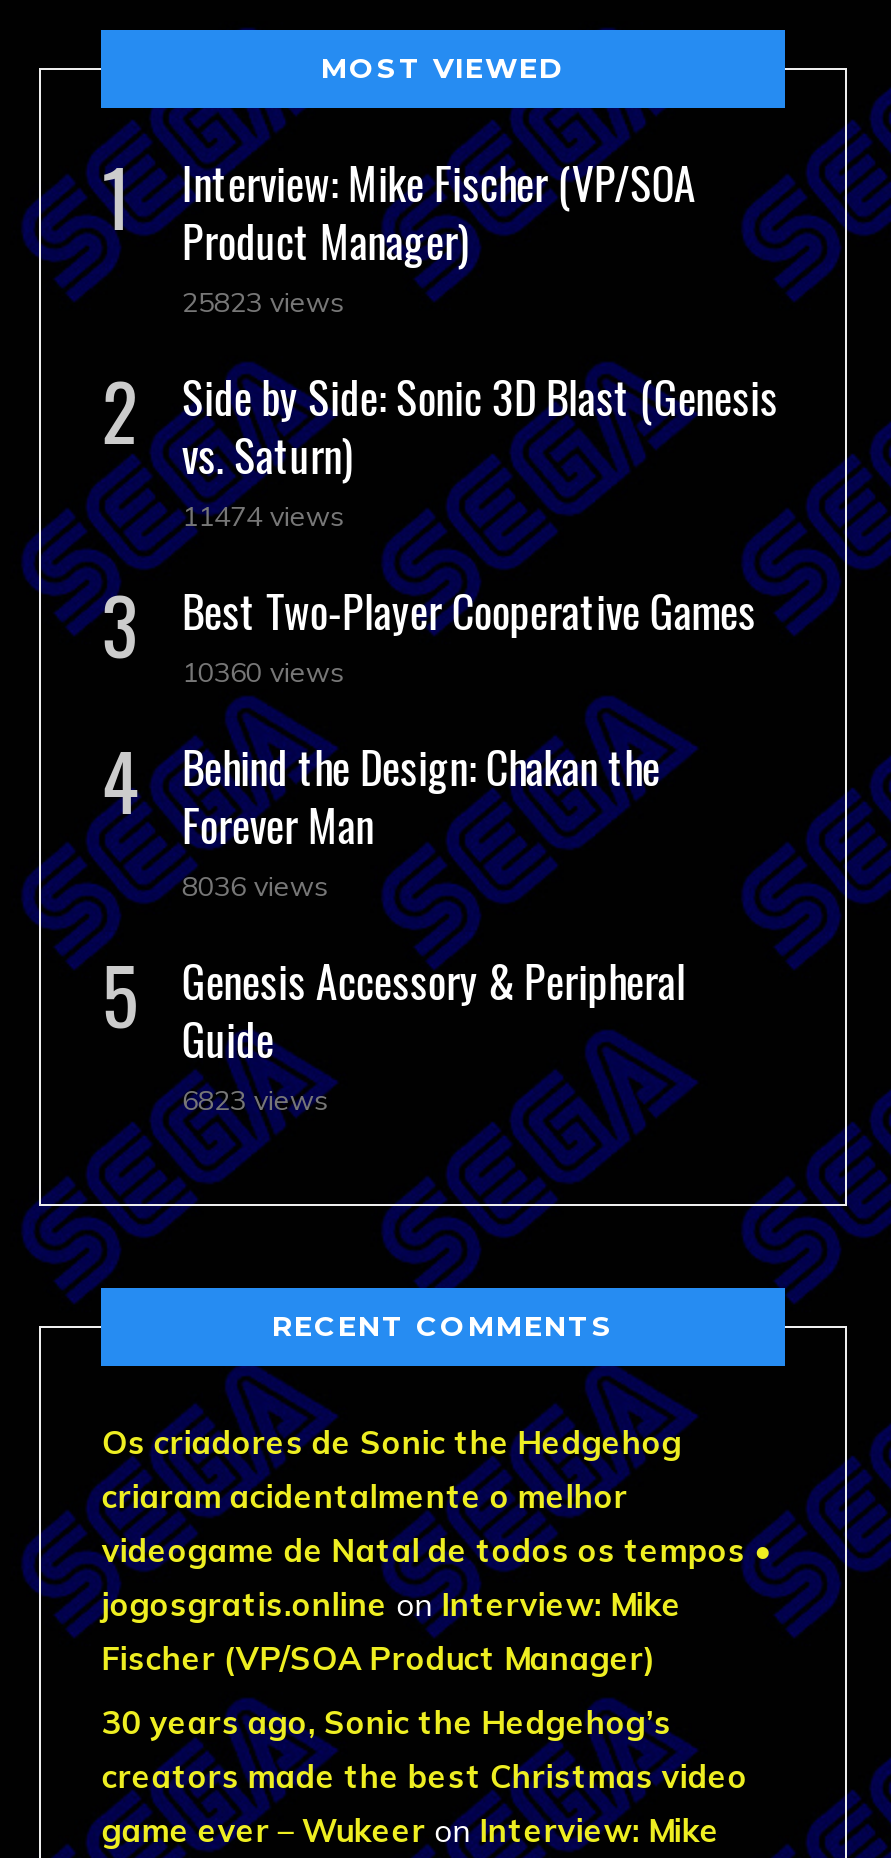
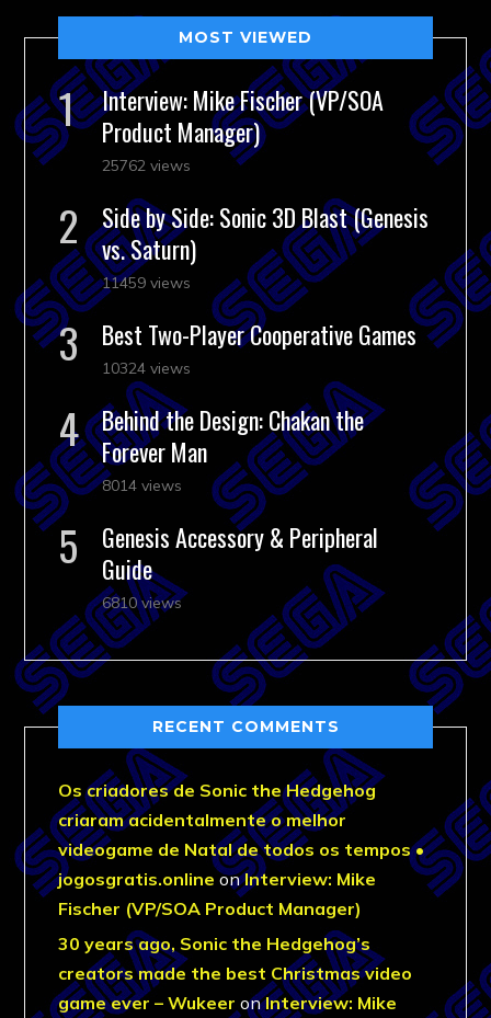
[182,284,344,320] 25823 views -> [102,155,191,175] 25762 views
[182,498,344,534] 11474 views -> [102,273,191,292] 11459 views
[182,654,344,690] 10360 views -> [102,358,191,378] 10324 views
[182,868,328,904] 8036 views -> [102,475,182,495] 8014 views
[182,1082,328,1118] 6823 views -> [102,593,182,612] 6810 views

